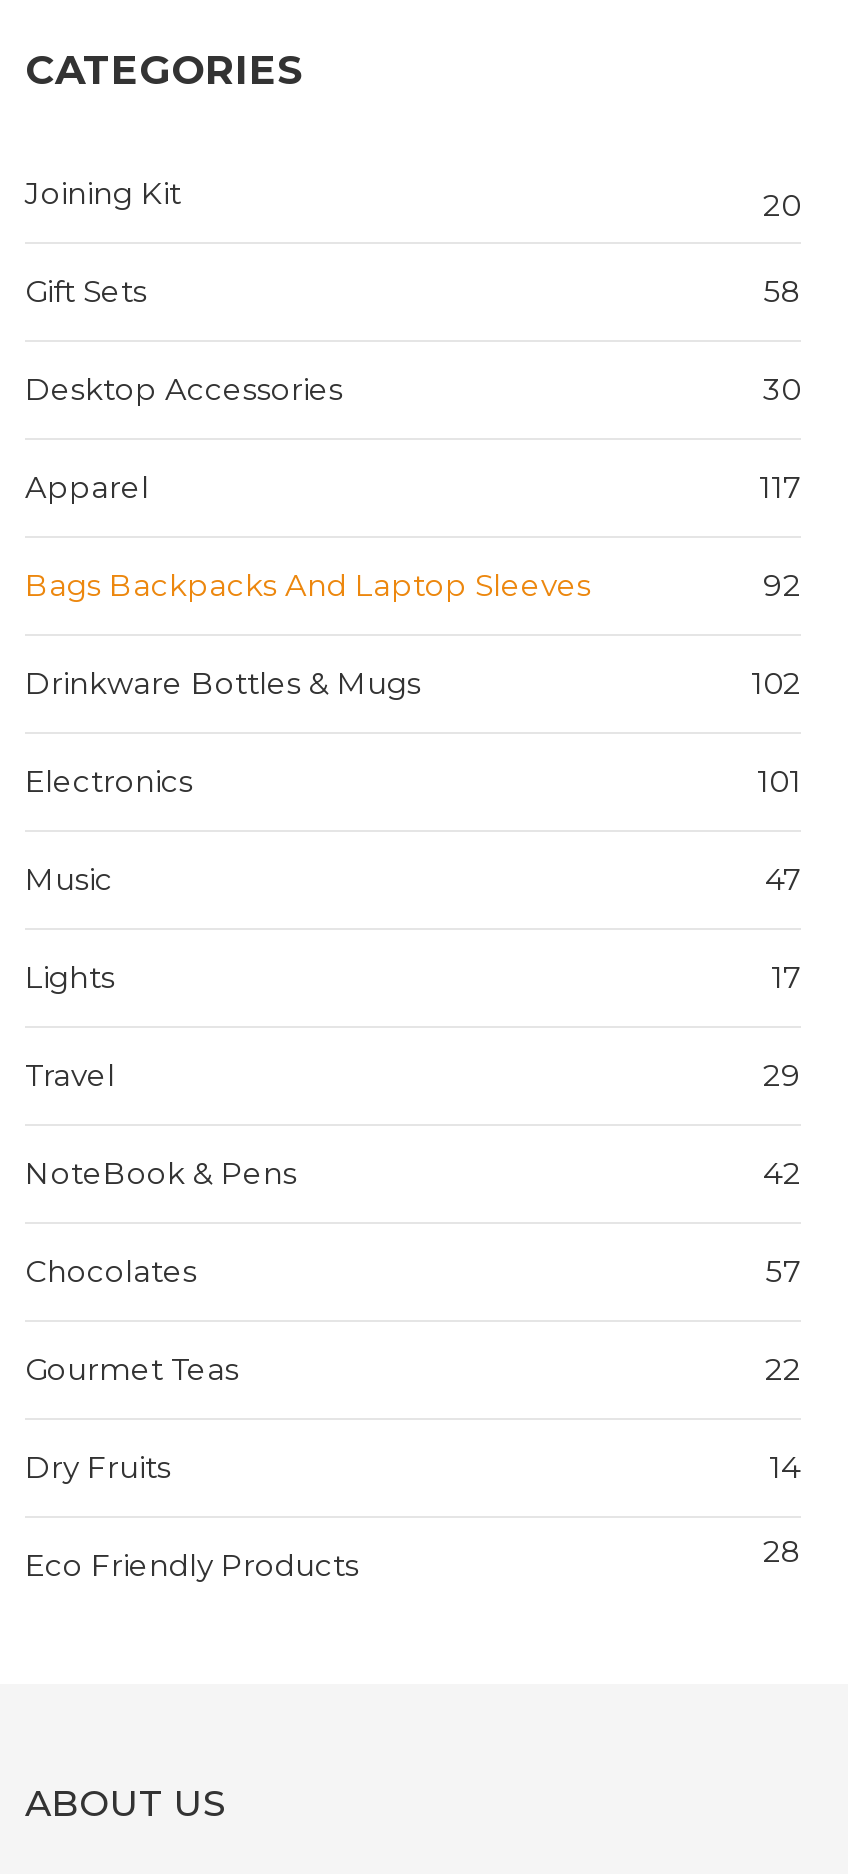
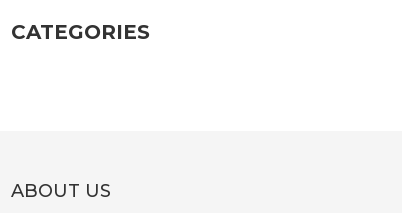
[25,173,801,1583] Joining Kit | 20 | Gift Sets | 58 | Desktop Accessories | 30 | Apparel | 117 | Bags Backpacks And Laptop Sleeves | 92 | Drinkware Bottles & Mugs | 102 | Electronics | 101 | Music | 47 | Lights | 17 | Travel | 29 | NoteBook & Pens | 42 | Chocolates | 57 | Gourmet Teas | 22 | Dry Fruits | 14 | Eco Friendly Products | 28 -> none

